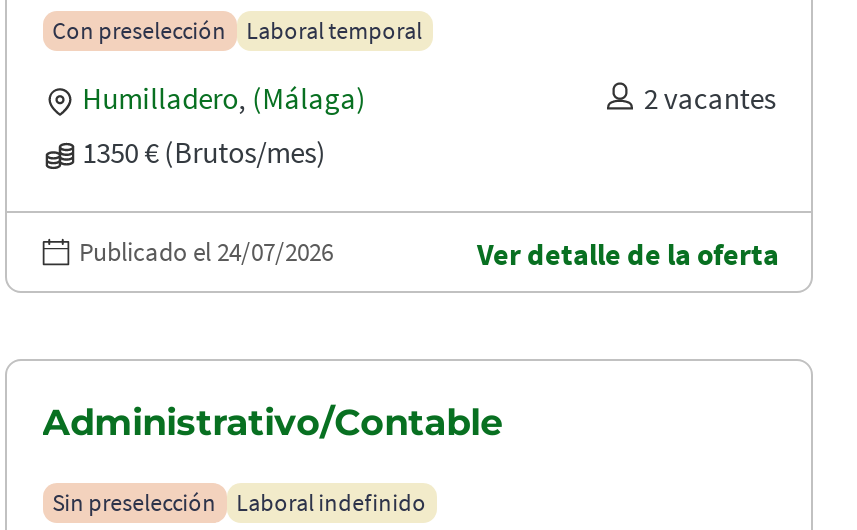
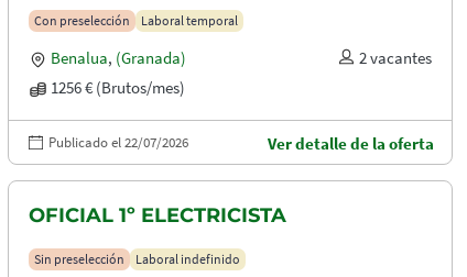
[82,78,366,116] Humilladero, (Málaga) -> [50,47,186,68] Benalua, (Granada)
[82,132,326,170] 1350 € (Brutos/mes) -> [50,77,185,98] 1256 € (Brutos/mes)
[79,234,333,268] Publicado el 24/07/2026 -> [48,133,188,152] Publicado el 22/07/2026
[42,400,502,444] Administrativo/Contable -> [28,203,286,227] OFICIAL 1º ELECTRICISTA

